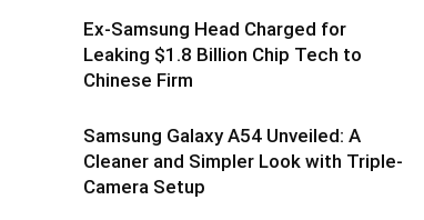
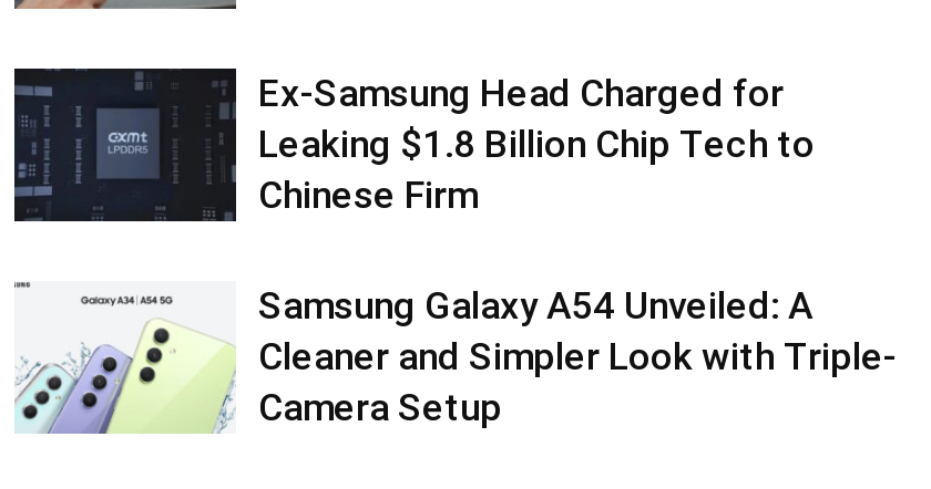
none -> [12,66,238,223] [image]
none -> [14,281,236,436] [image]

